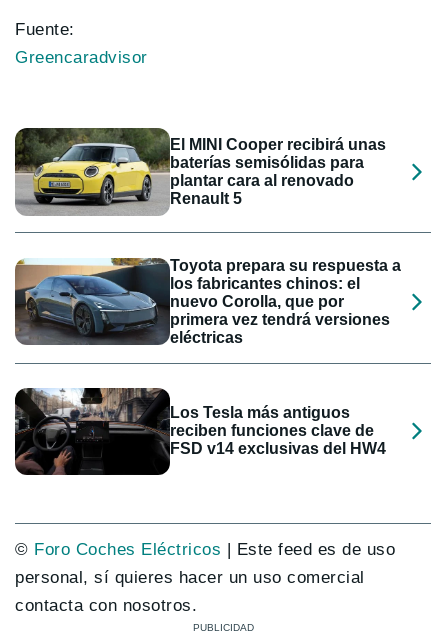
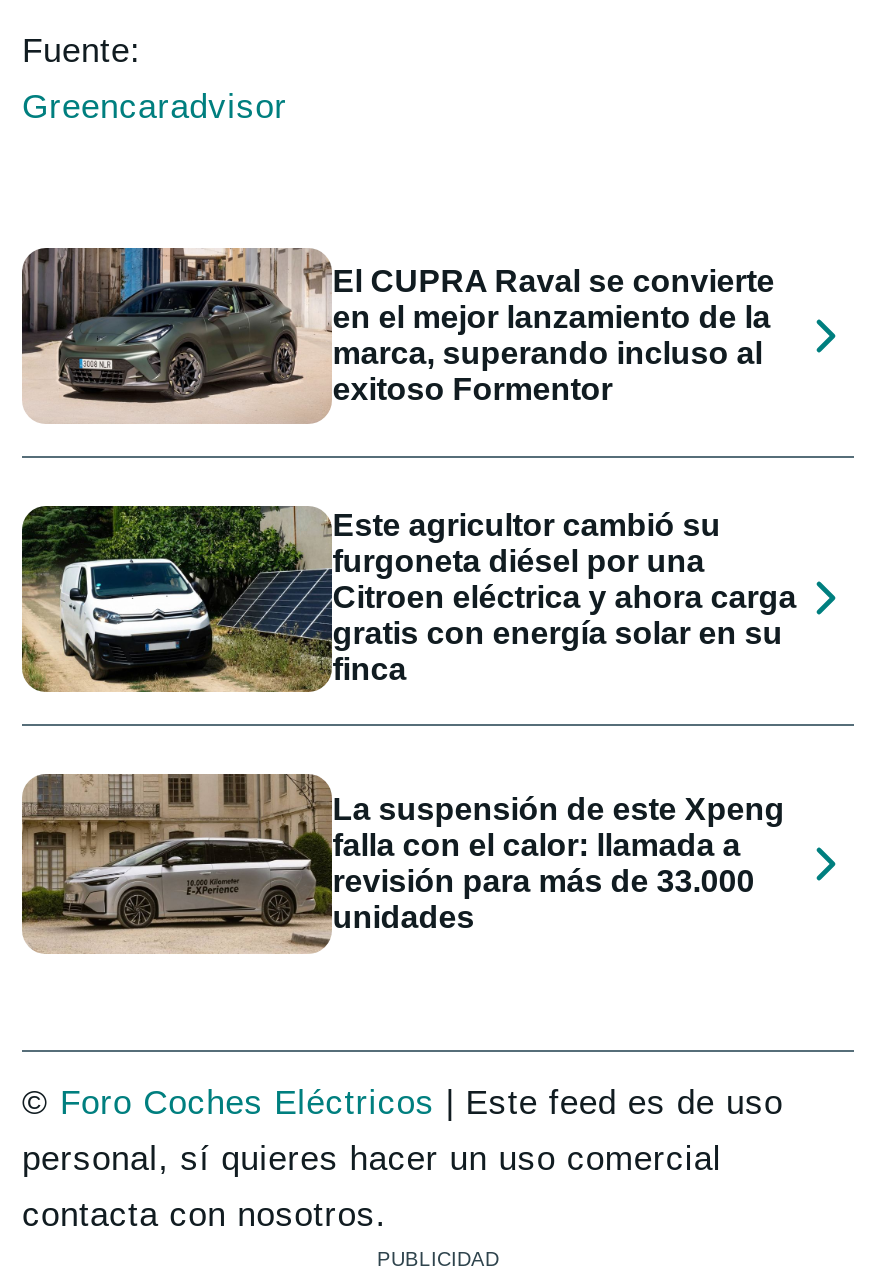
[15,127,386,216] [image] | El MINI Cooper recibirá unas | baterías semisólidas para | plantar cara al renovado | Renault 5 -> [22,246,774,422] [image] | El CUPRA Raval se convierte | en el mejor lanzamiento de la | marca, superando incluso al | exitoso Formentor
[14,257,401,346] [image] | Toyota prepara su respuesta a | los fabricantes chinos: el | nuevo Corolla, que por | primera vez tendrá versiones | eléctricas -> [20,504,796,694] [image] | Este agricultor cambió su | furgoneta diésel por una | Citroen eléctrica y ahora carga | gratis con energía solar en su | finca
[14,387,386,476] [image] | Los Tesla más antiguos | reciben funciones clave de | FSD v14 exclusivas del HW4 -> [20,772,784,954] [image] | La suspensión de este Xpeng | falla con el calor: llamada a | revisión para más de 33.000 | unidades

